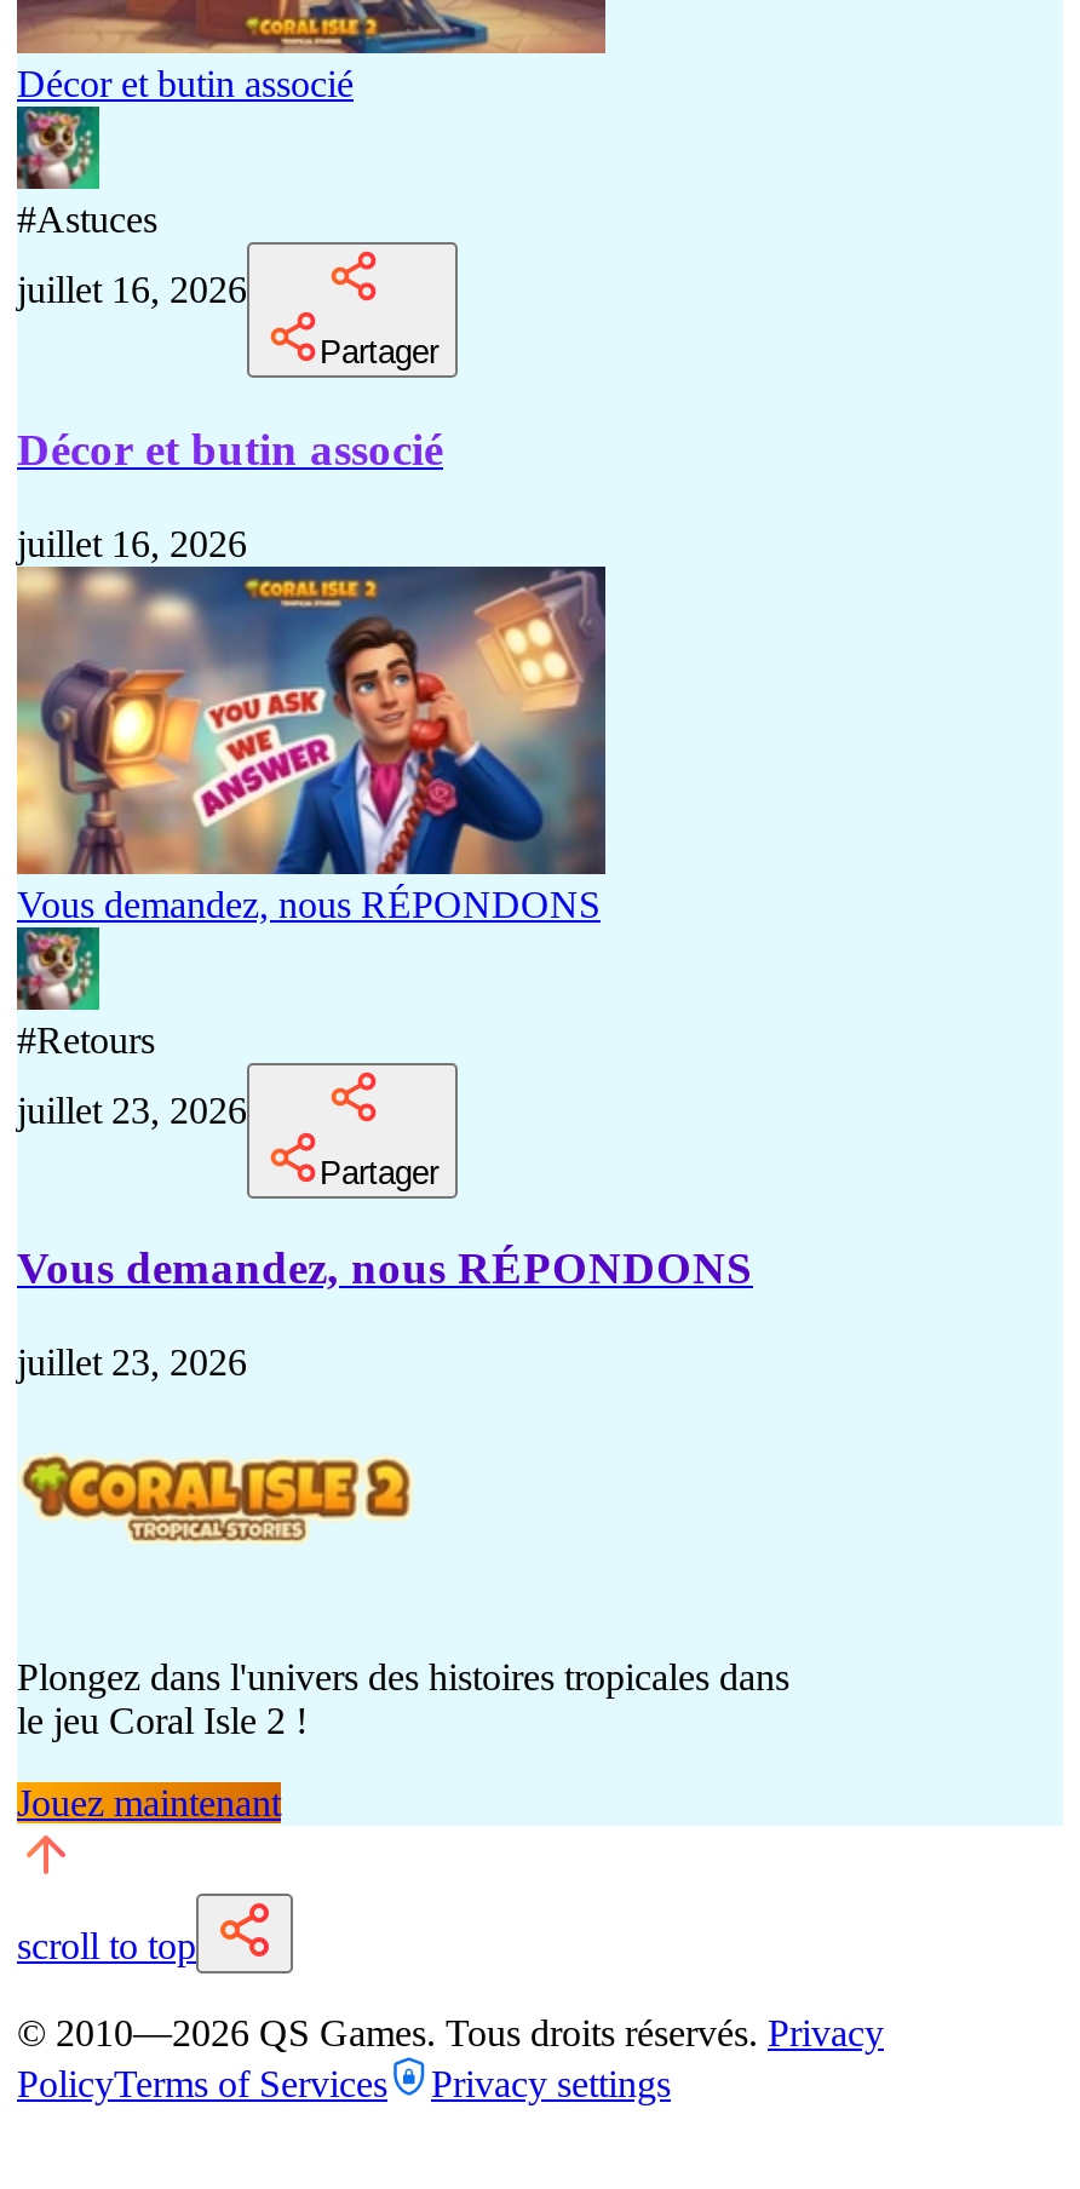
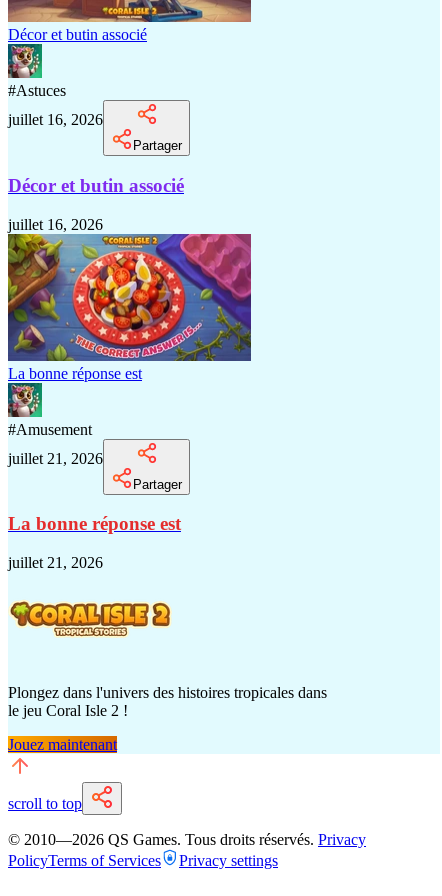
[15,564,608,924] [image] | Vous demandez, nous RÉPONDONS -> [7,233,252,382] [image] | La bonne réponse est
[17,1018,155,1060] #Retours -> [8,421,92,438] #Amusement
[17,1089,247,1130] juillet 23, 2026 -> [8,450,103,467] juillet 21, 2026
[17,1243,753,1294] Vous demandez, nous RÉPONDONS -> [8,513,181,534] La bonne réponse est
[17,1341,247,1383] juillet 23, 2026 -> [8,554,103,571] juillet 21, 2026

